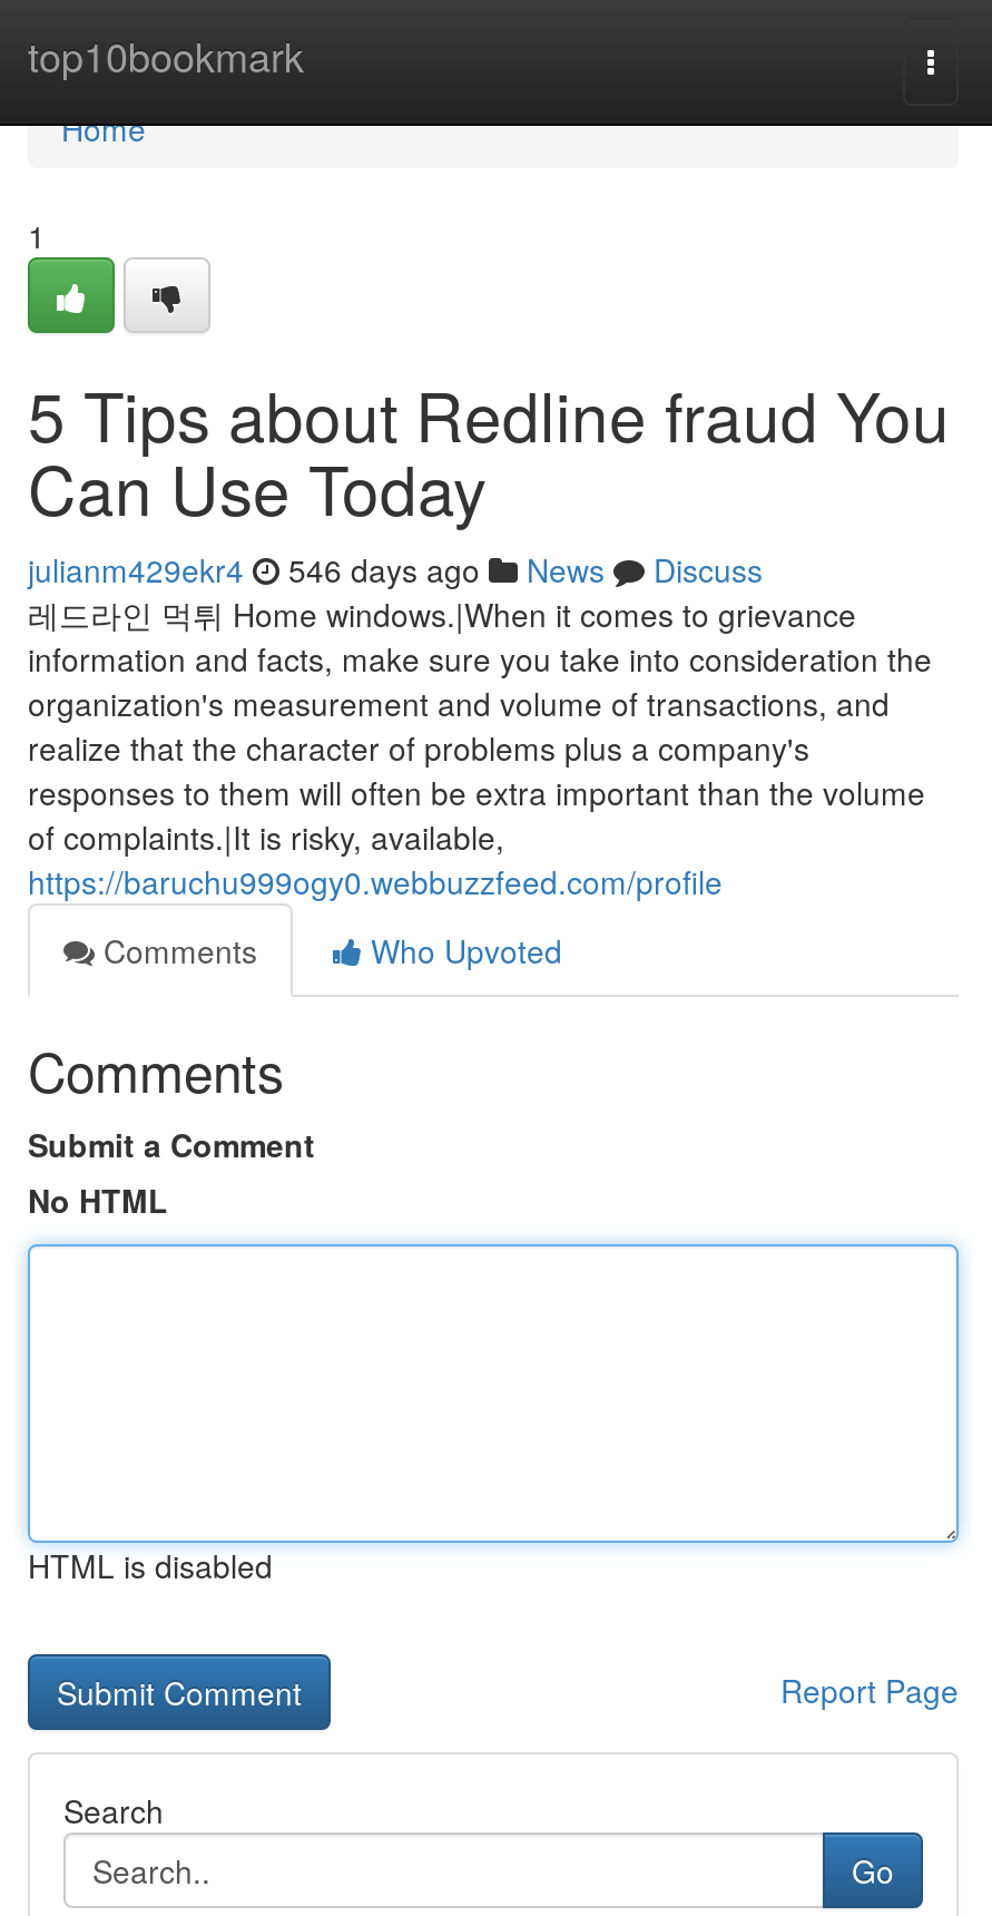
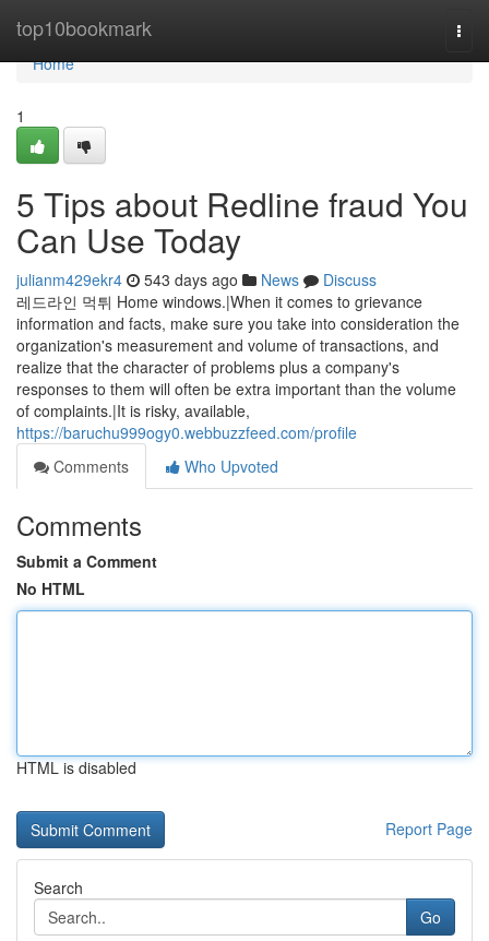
[28,547,763,592] julianm429ekr4 546 days ago News Discuss -> [16,269,377,290] julianm429ekr4 543 days ago News Discuss

